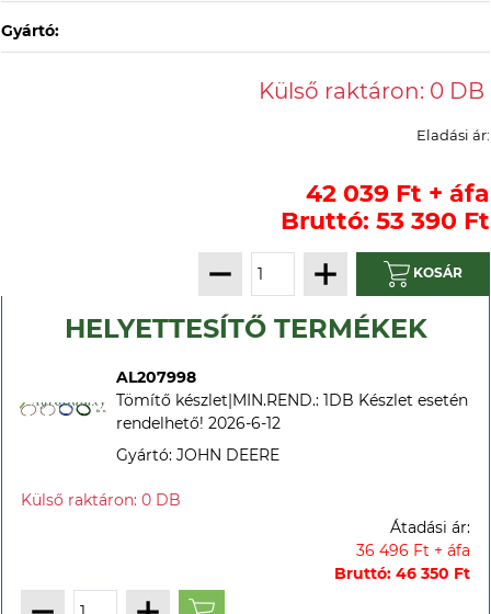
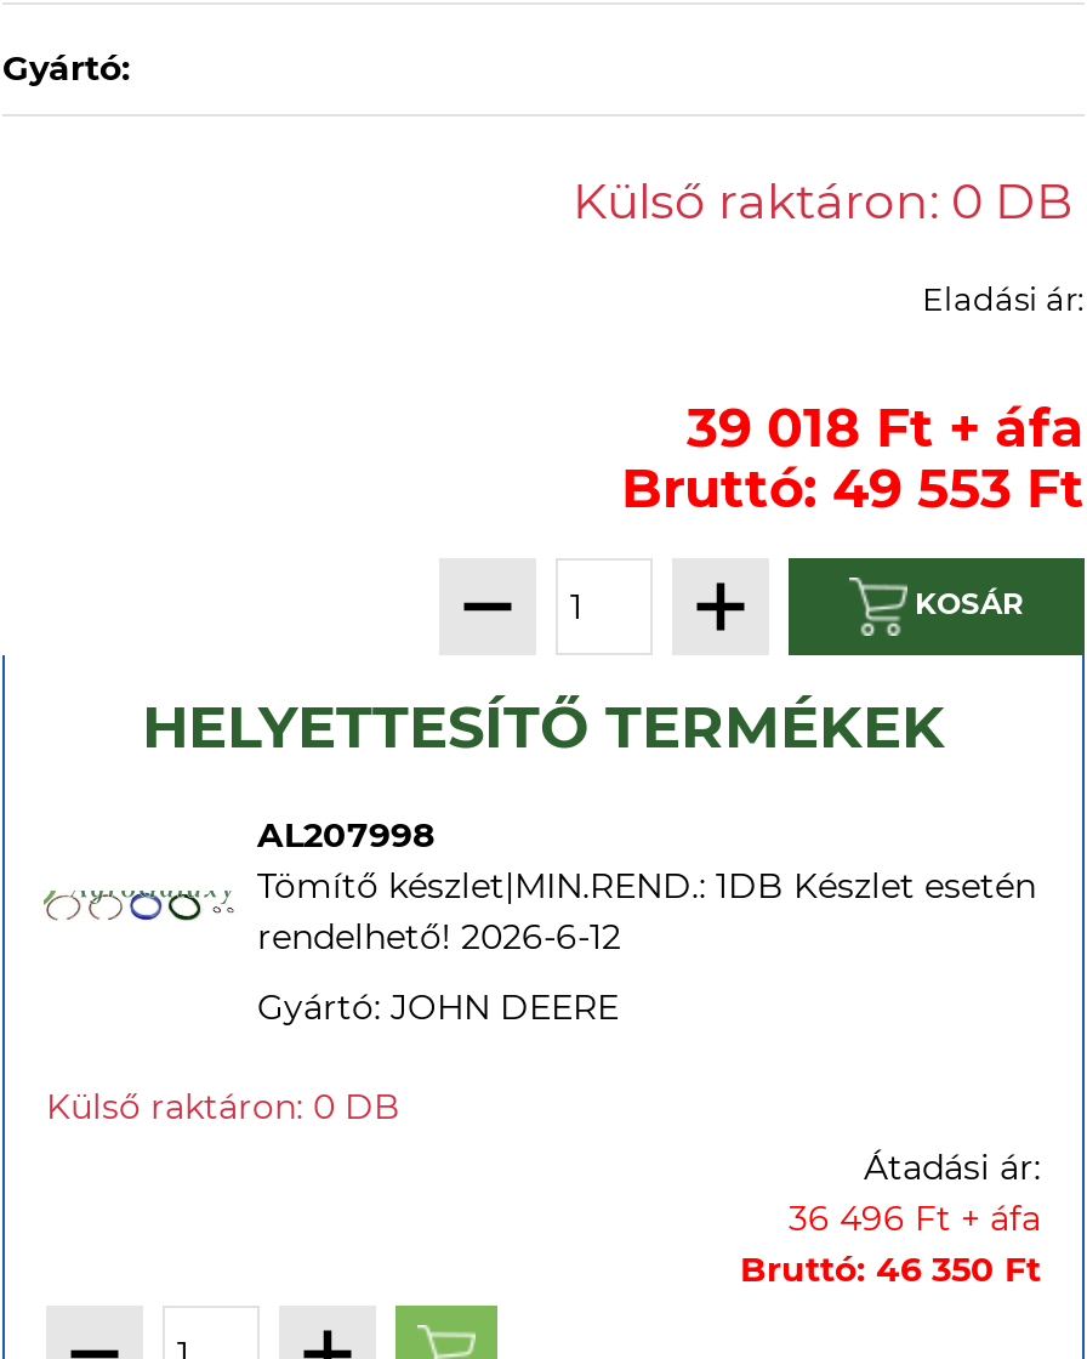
[306,179,490,208] 42 039 Ft + áfa -> [687,396,1085,461] 39 018 Ft + áfa
[281,206,490,236] Bruttó: 53 390 Ft -> [621,456,1085,522] Bruttó: 49 553 Ft

